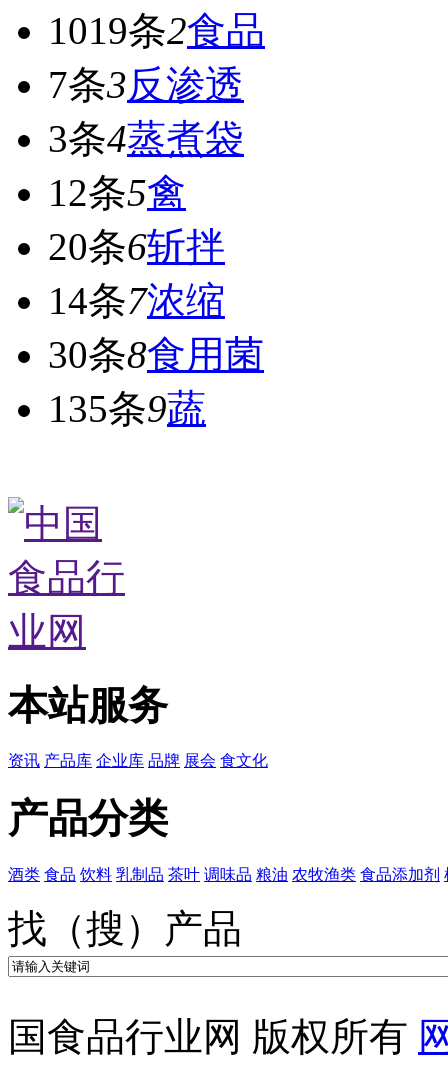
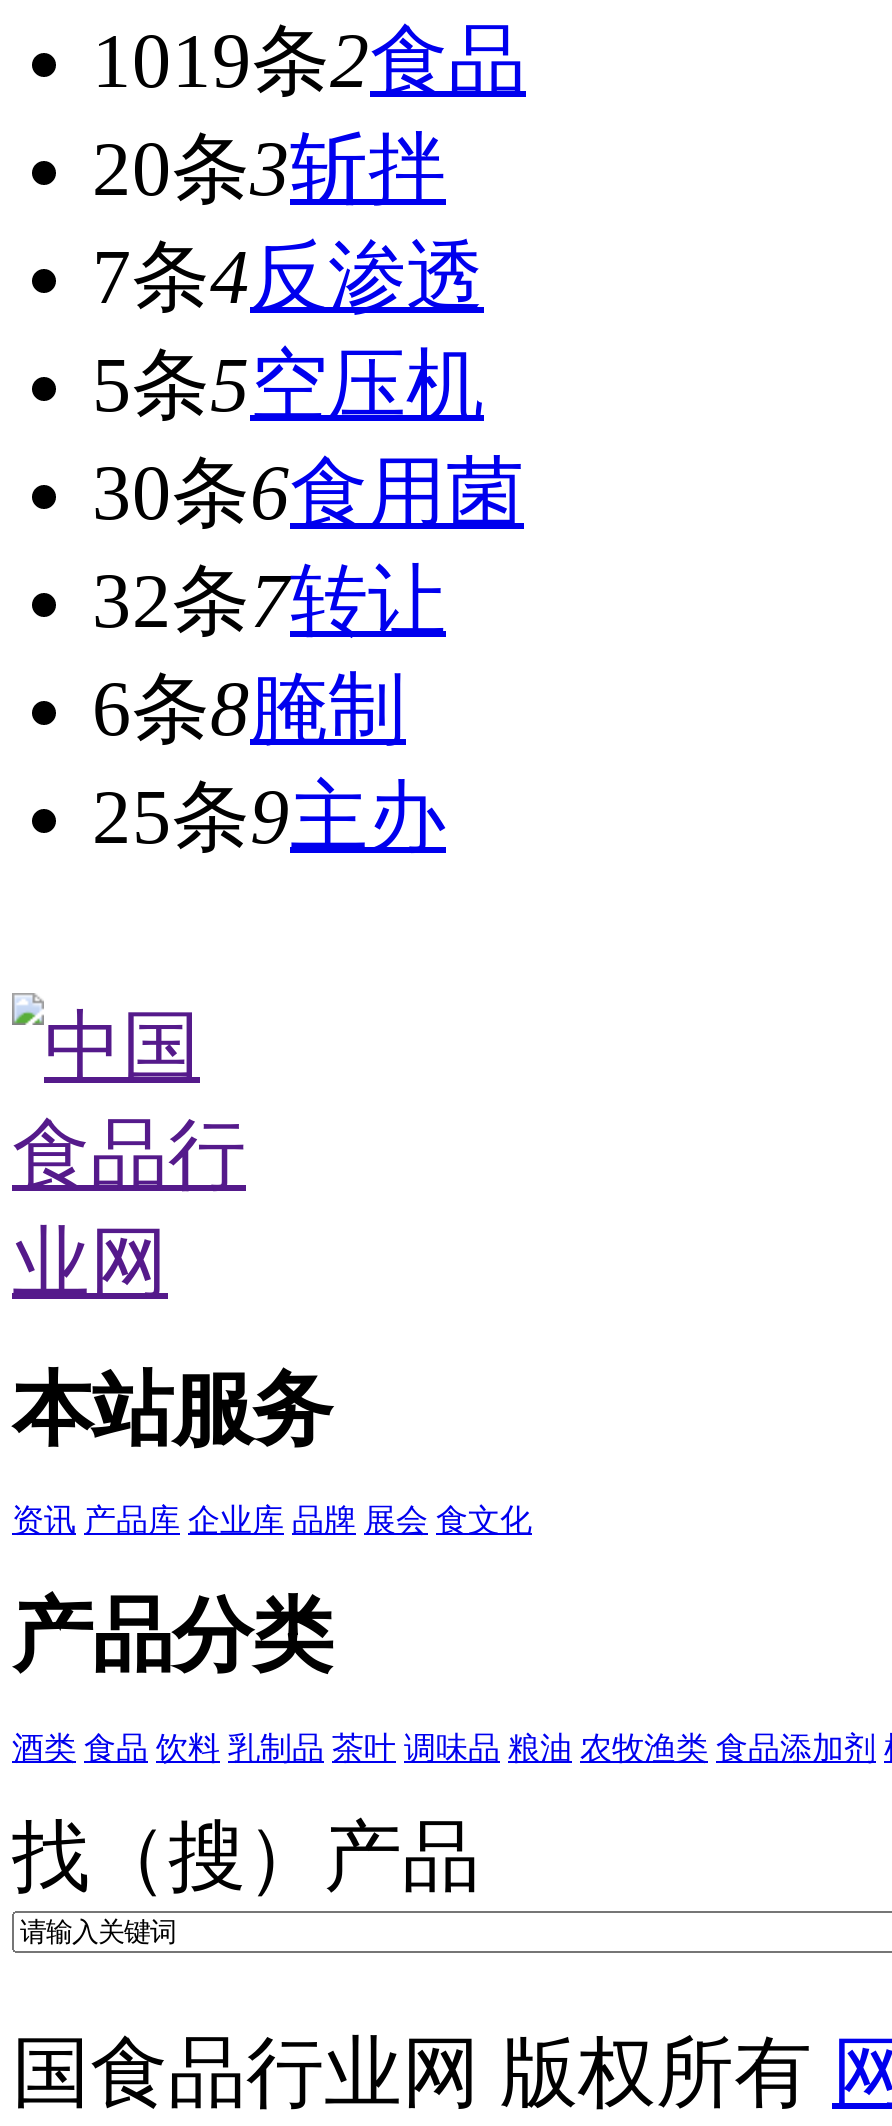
[48,63,264,430] 7条3反渗透 | 3条4蒸煮袋 | 12条5禽 | 20条6斩拌 | 14条7浓缩 | 30条8食用菌 | 135条9蔬 -> [92,125,524,859] 20条3斩拌 | 7条4反渗透 | 5条5空压机 | 30条6食用菌 | 32条7转让 | 6条8腌制 | 25条9主办

